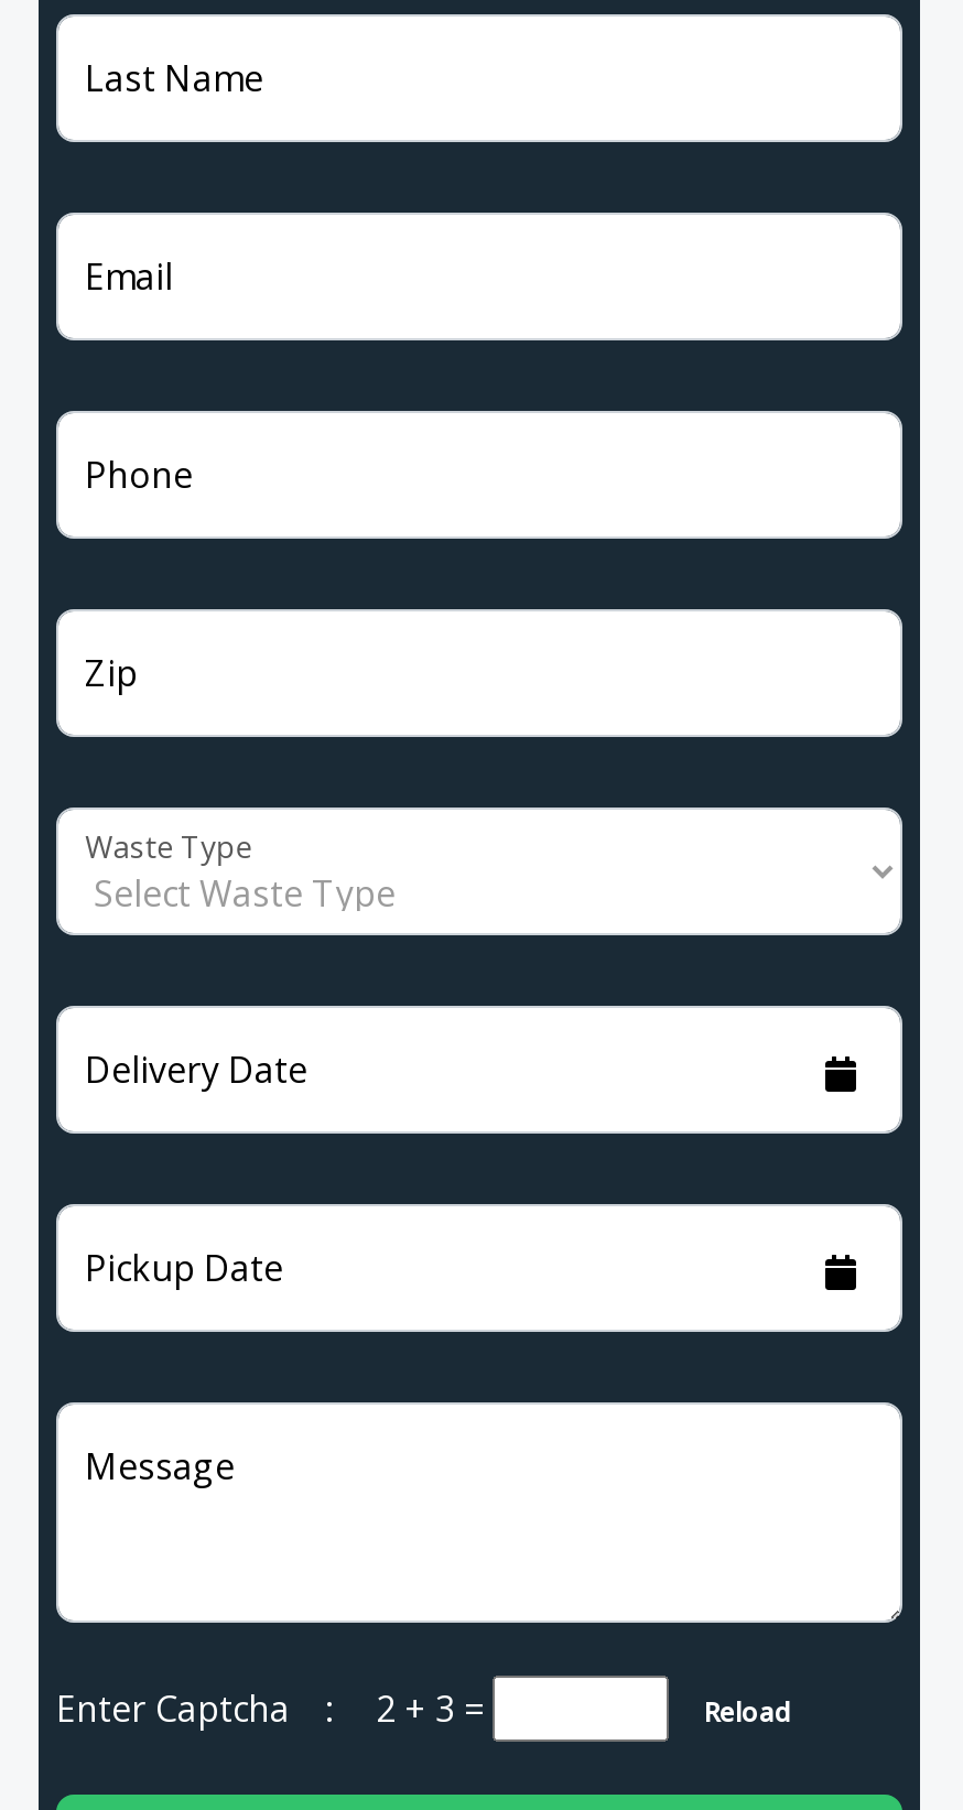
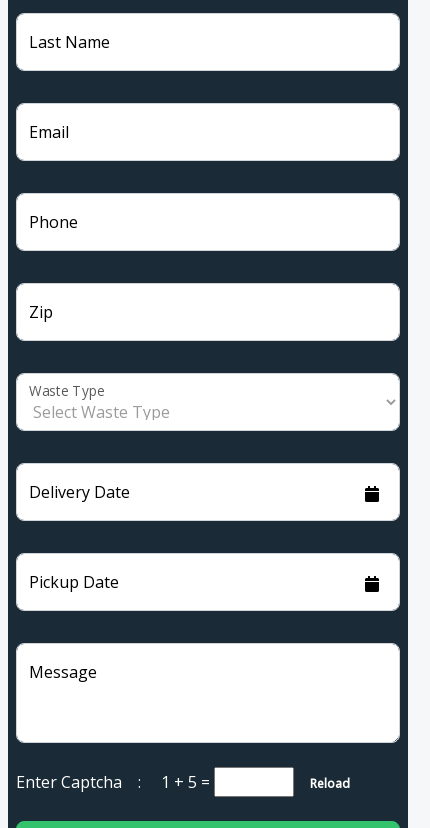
[56,1684,493,1733] Enter Captcha : 2 + 3 = -> [16,771,214,793] Enter Captcha : 1 + 5 =

